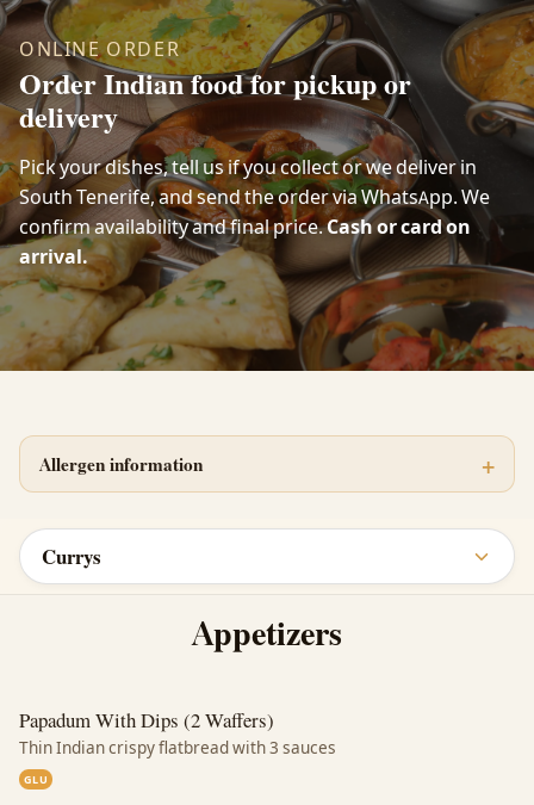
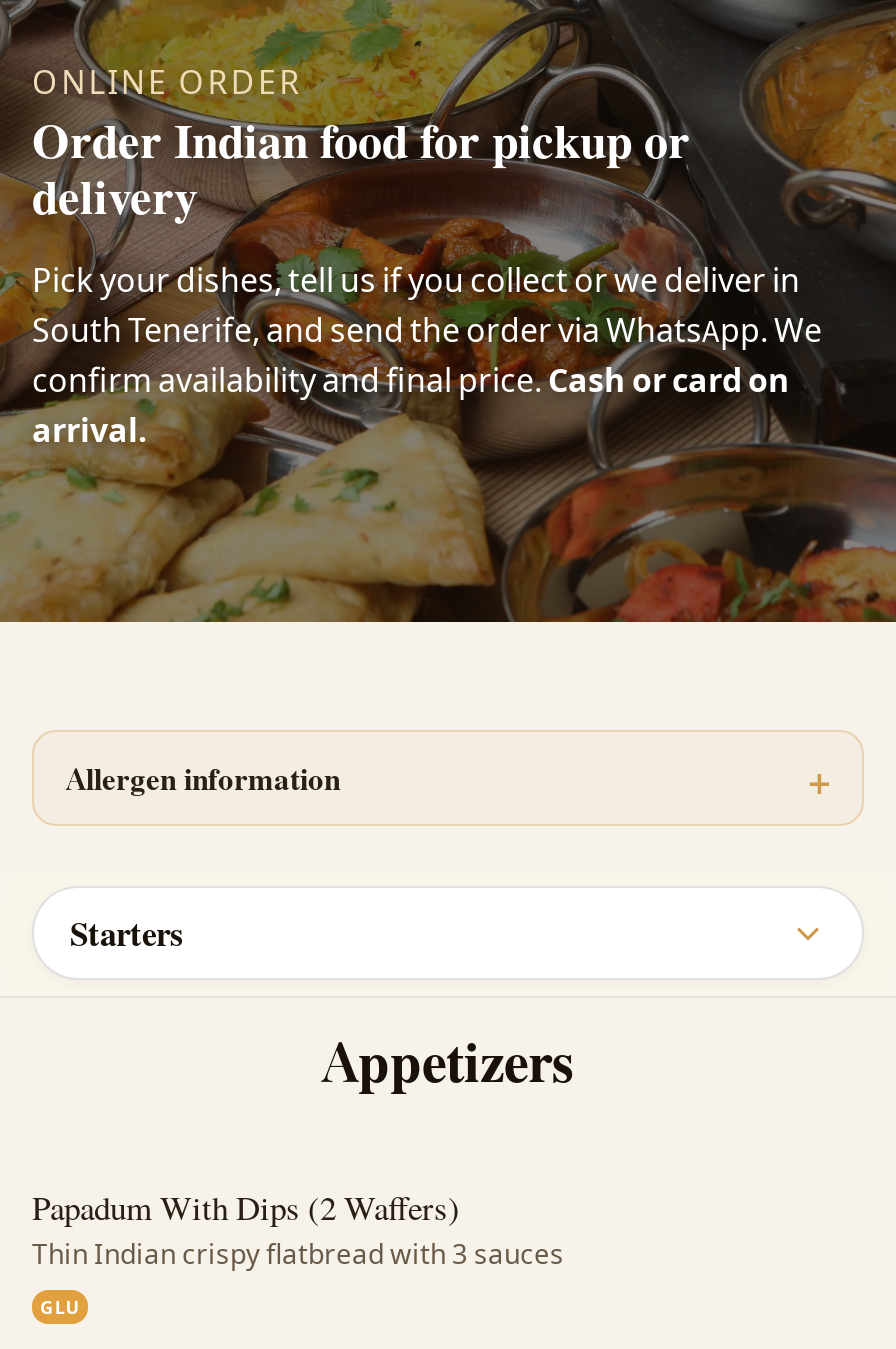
[42,543,101,569] Currys -> [70,910,184,954] Starters

